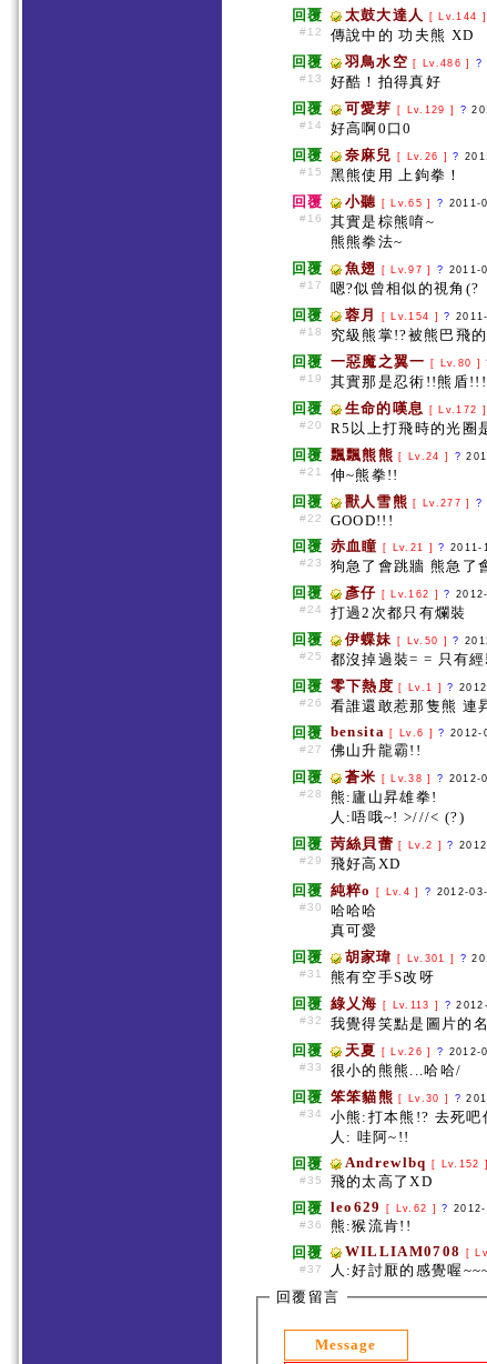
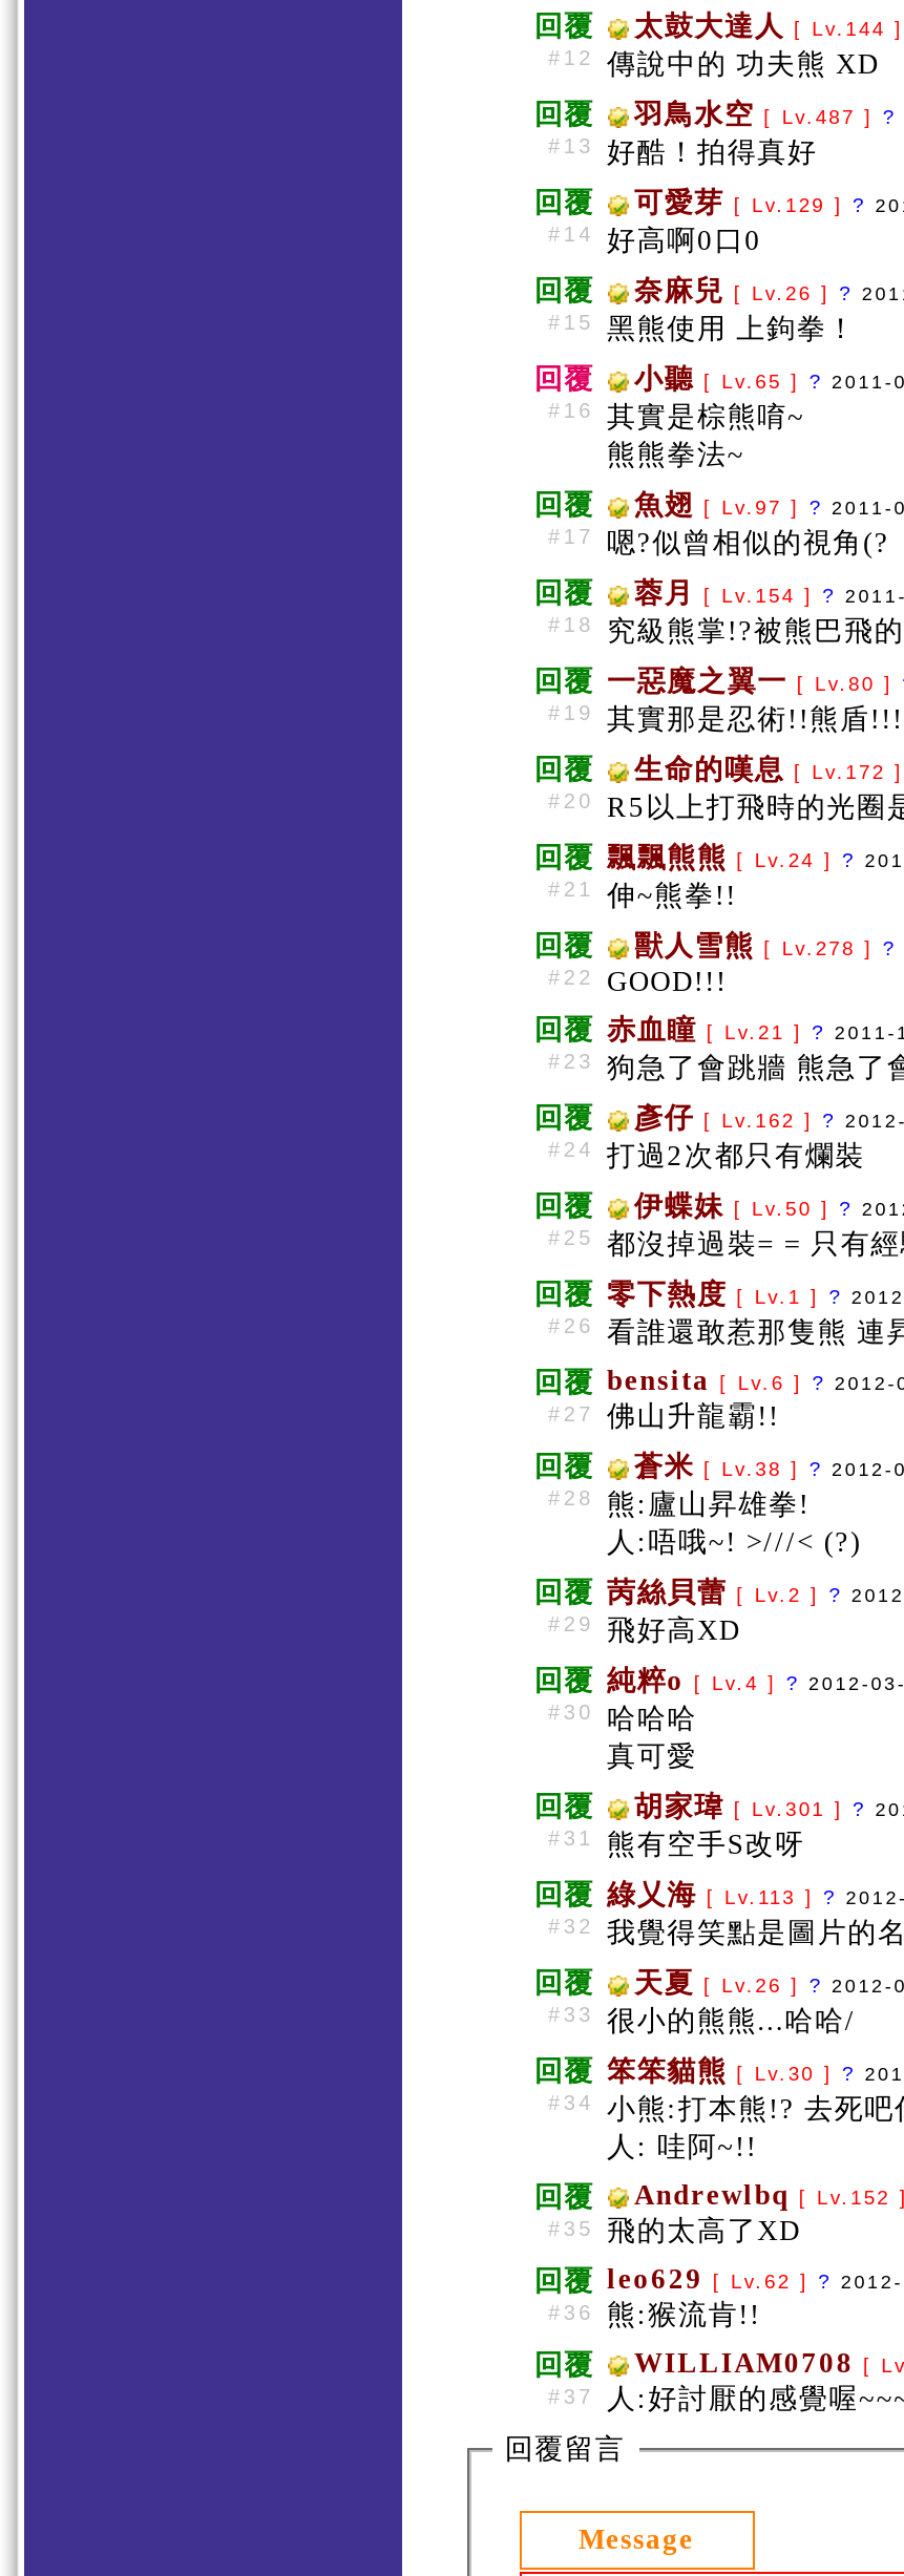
[292,53,483,70] 回覆 羽鳥水空[ Lv.486 ]? -> [534,99,896,130] 回覆 羽鳥水空[ Lv.487 ]?
[292,493,483,510] 回覆 獸人雪熊[ Lv.277 ]? -> [534,930,896,962] 回覆 獸人雪熊[ Lv.278 ]?

